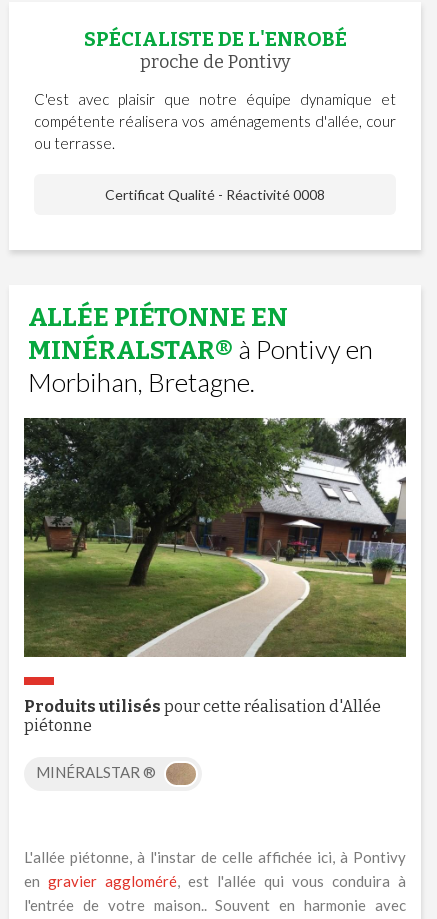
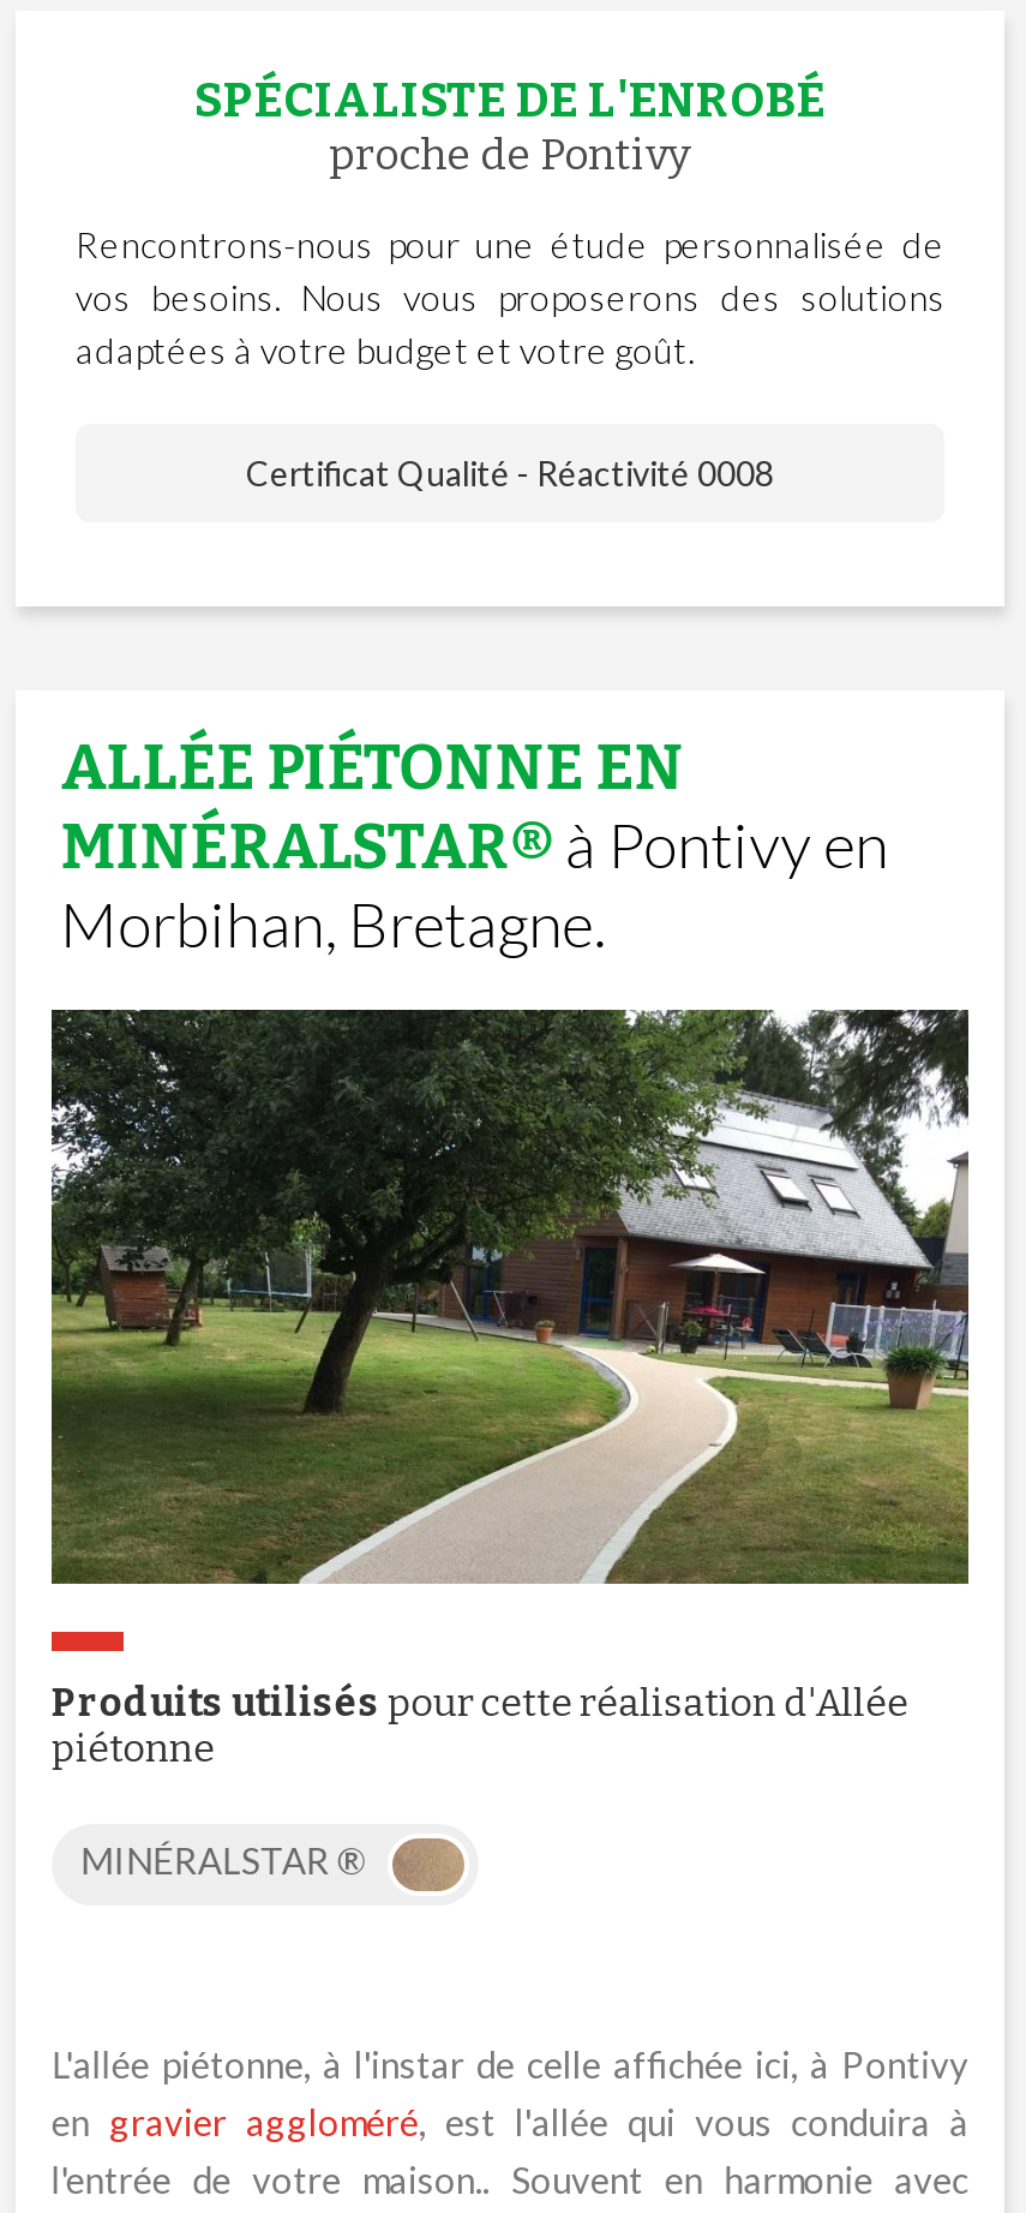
[34,90,396,152] C'est avec plaisir que notre équipe dynamique et | compétente réalisera vos aménagements d'allée, cour | ou terrasse. -> [75,222,945,371] Rencontrons-nous pour une étude personnalisée de | vos besoins. Nous vous proposerons des solutions | adaptées à votre budget et votre goût.

